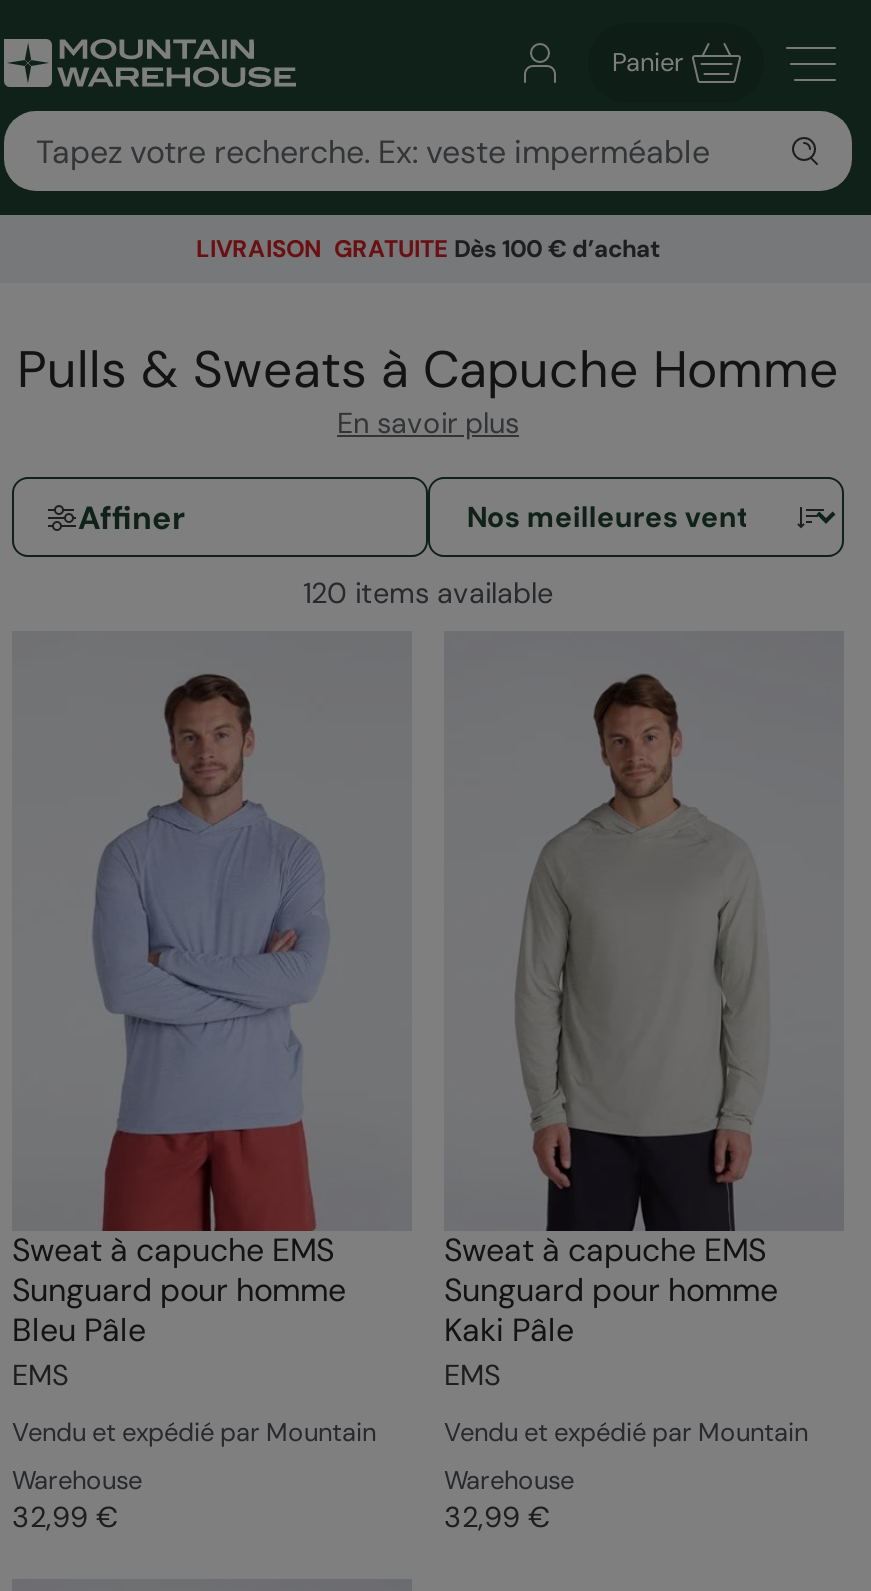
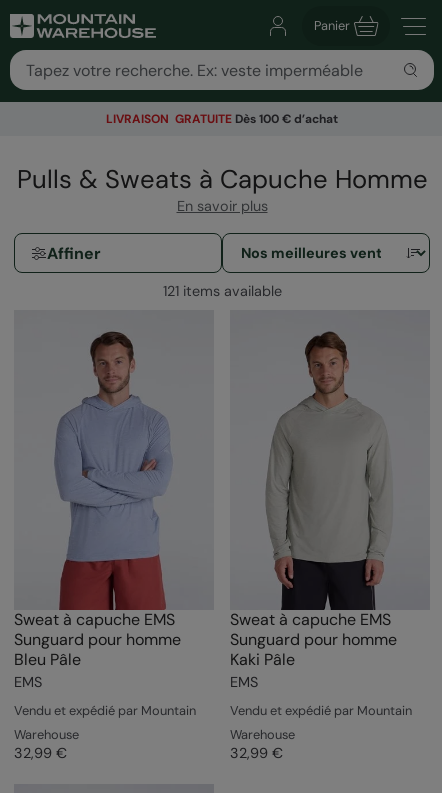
[303,575,553,611] 120 items available -> [162,282,281,300] 121 items available

